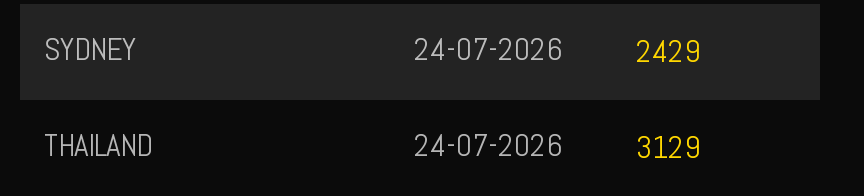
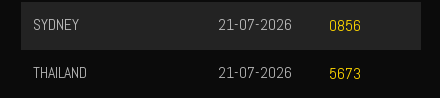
[414,31,562,71] 24-07-2026 -> [218,15,292,35] 21-07-2026
[636,32,700,72] 2429 -> [329,16,361,36] 0856
[414,127,562,167] 24-07-2026 -> [218,63,292,83] 21-07-2026
[636,128,700,168] 3129 -> [329,64,361,84] 5673

